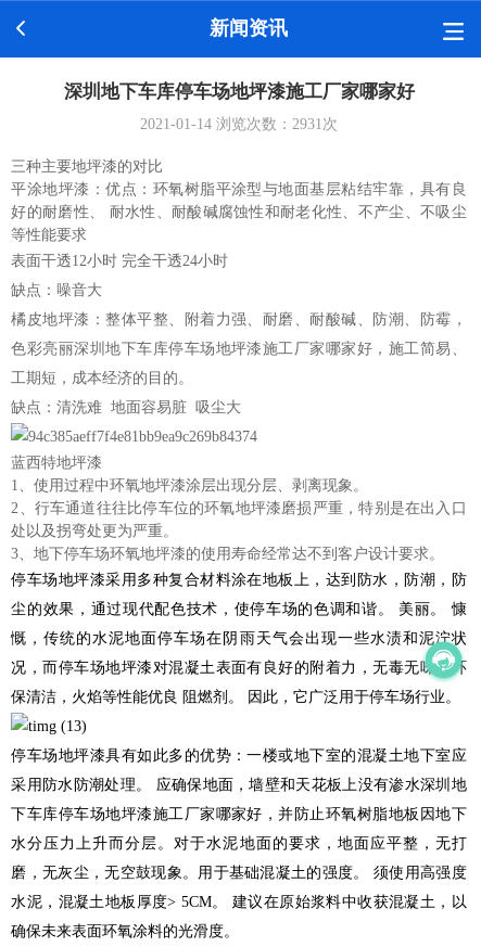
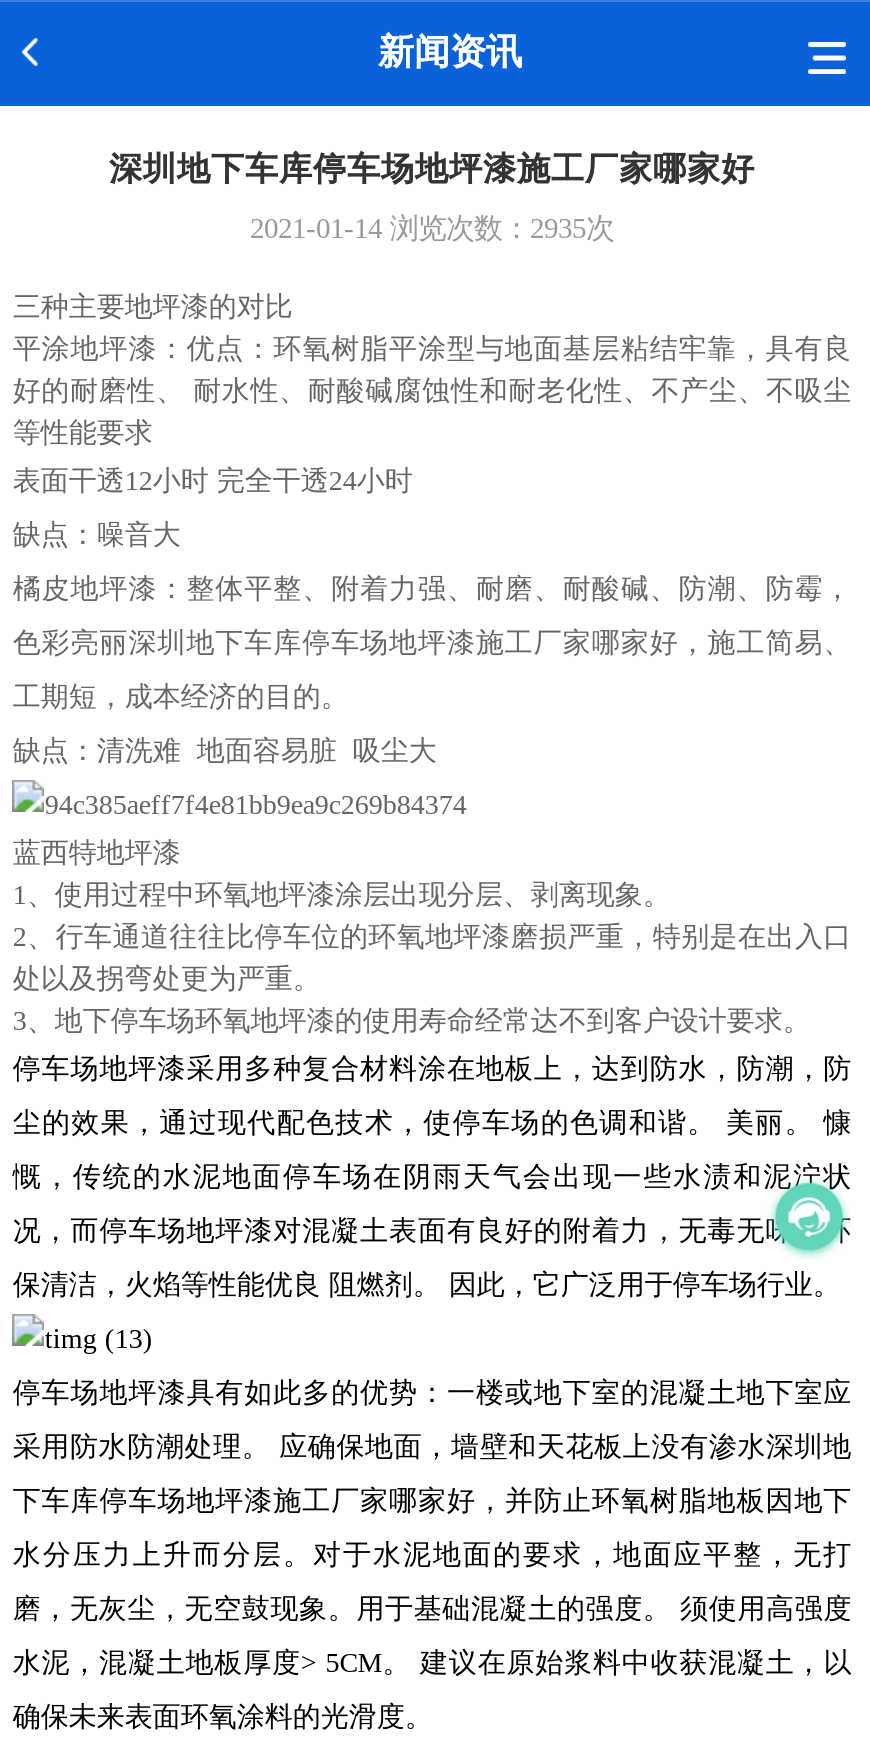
[140,115,338,132] 2021-01-14浏览次数：2931次 -> [250,211,614,243] 2021-01-14浏览次数：2935次

